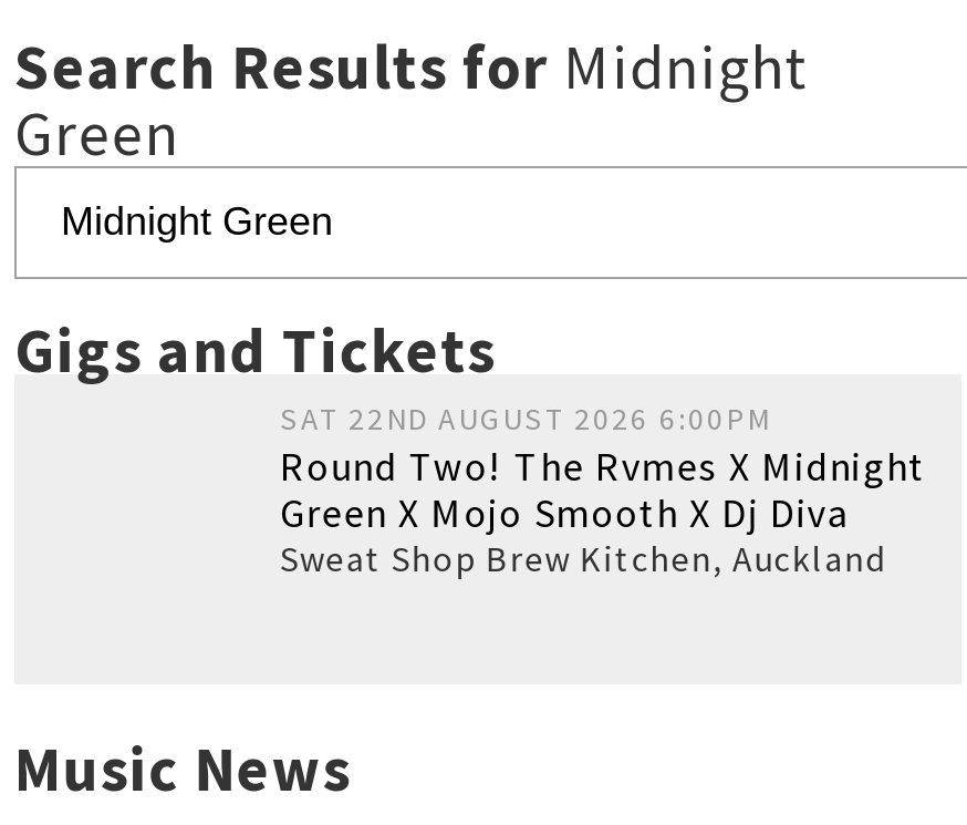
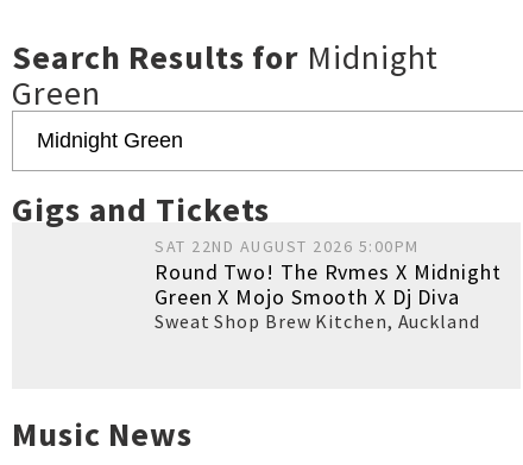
[280,399,772,439] SAT 22ND AUGUST 2026 6:00PM -> [155,235,419,257] SAT 22ND AUGUST 2026 5:00PM

